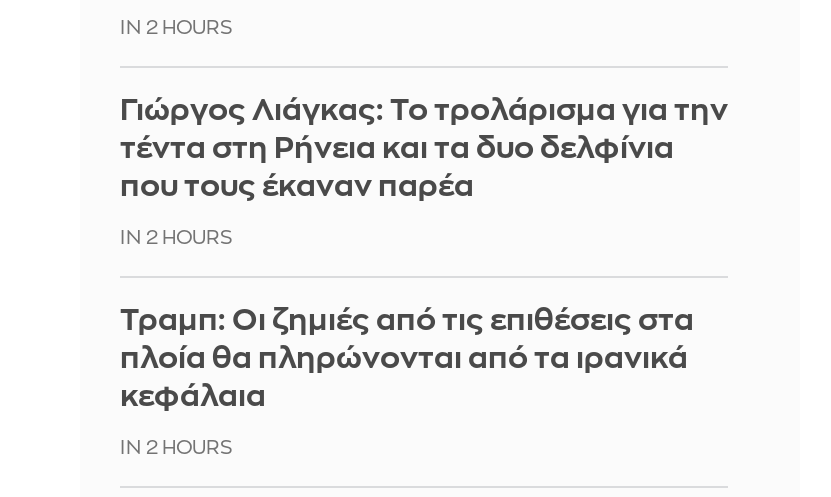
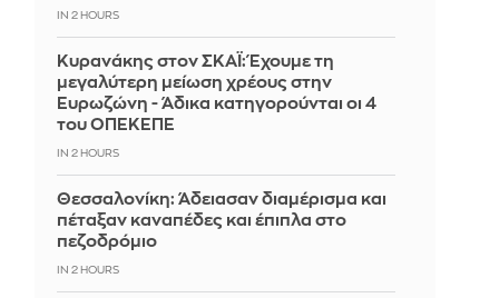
[120,95,728,201] Γιώργος Λιάγκας: Το τρολάρισμα για την | τέντα στη Ρήνεια και τα δυο δελφίνια | που τους έκαναν παρέα -> [57,53,376,133] Κυρανάκης στον ΣΚΑΪ: Έχουμε τη | μεγαλύτερη μείωση χρέους στην | Ευρωζώνη - Άδικα κατηγορούνται οι 4 | του ΟΠΕΚΕΠΕ
[120,305,694,411] Τραμπ: Οι ζημιές από τις επιθέσεις στα | πλοία θα πληρώνονται από τα ιρανικά | κεφάλαια -> [57,191,386,250] Θεσσαλονίκη: Άδειασαν διαμέρισμα και | πέταξαν καναπέδες και έπιπλα στο | πεζοδρόμιο

